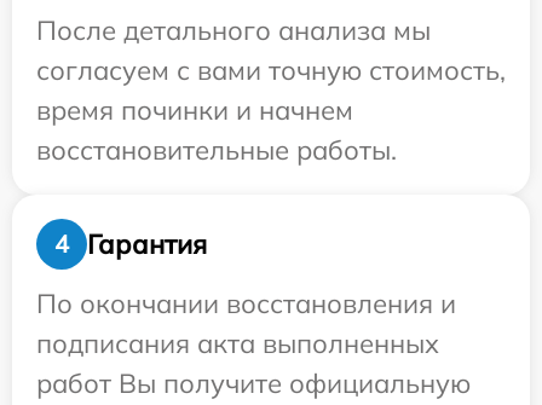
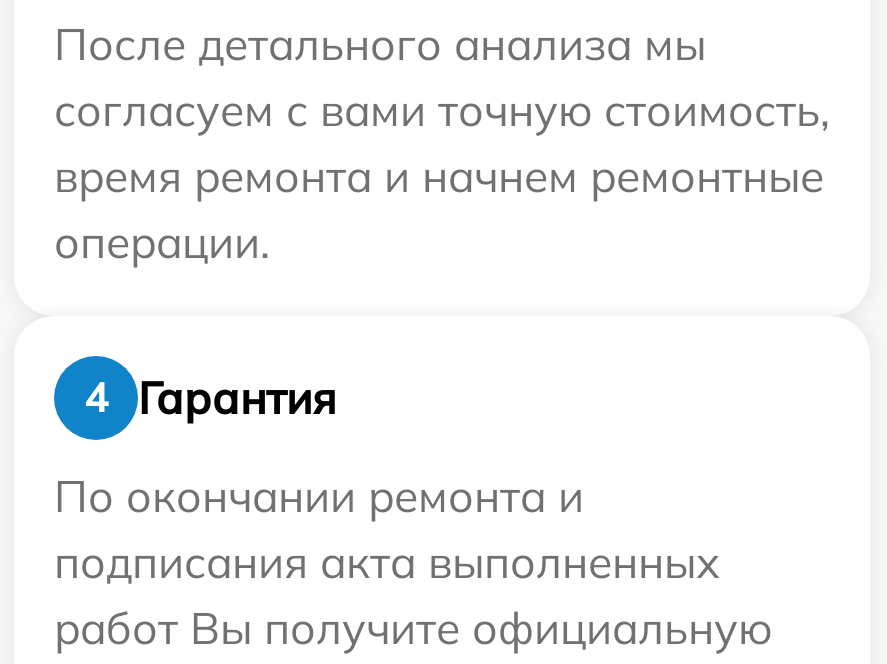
[36,93,397,167] время починки и начнем | восстановительные работы. -> [54,149,824,271] время ремонта и начнем ремонтные | операции.
[36,287,456,321] По окончании восстановления и -> [54,469,584,525] По окончании ремонта и

